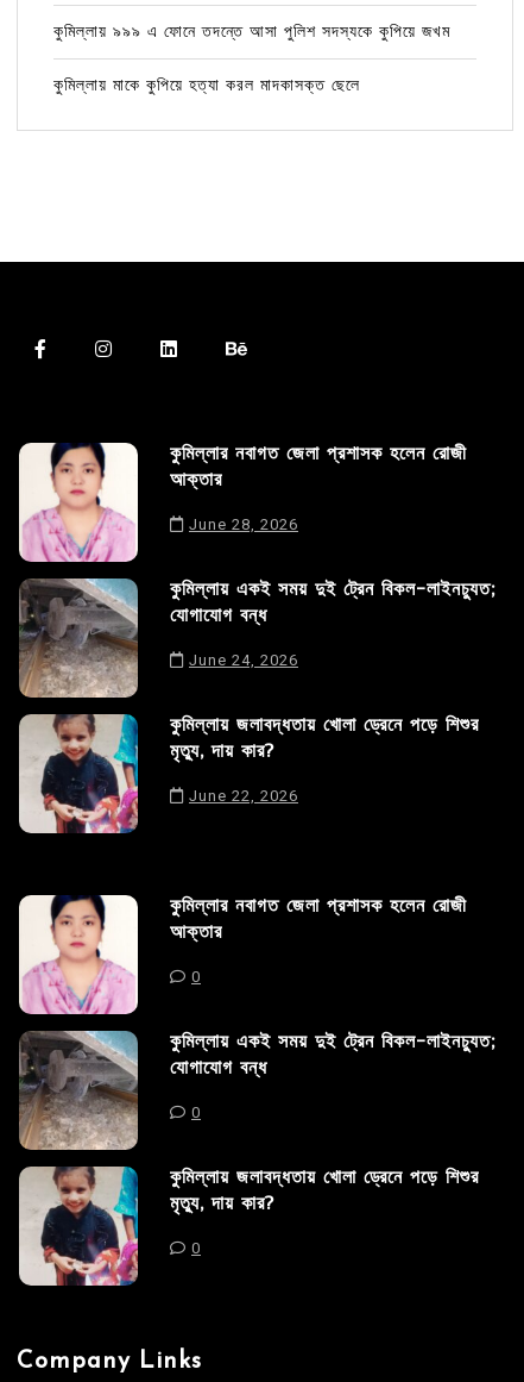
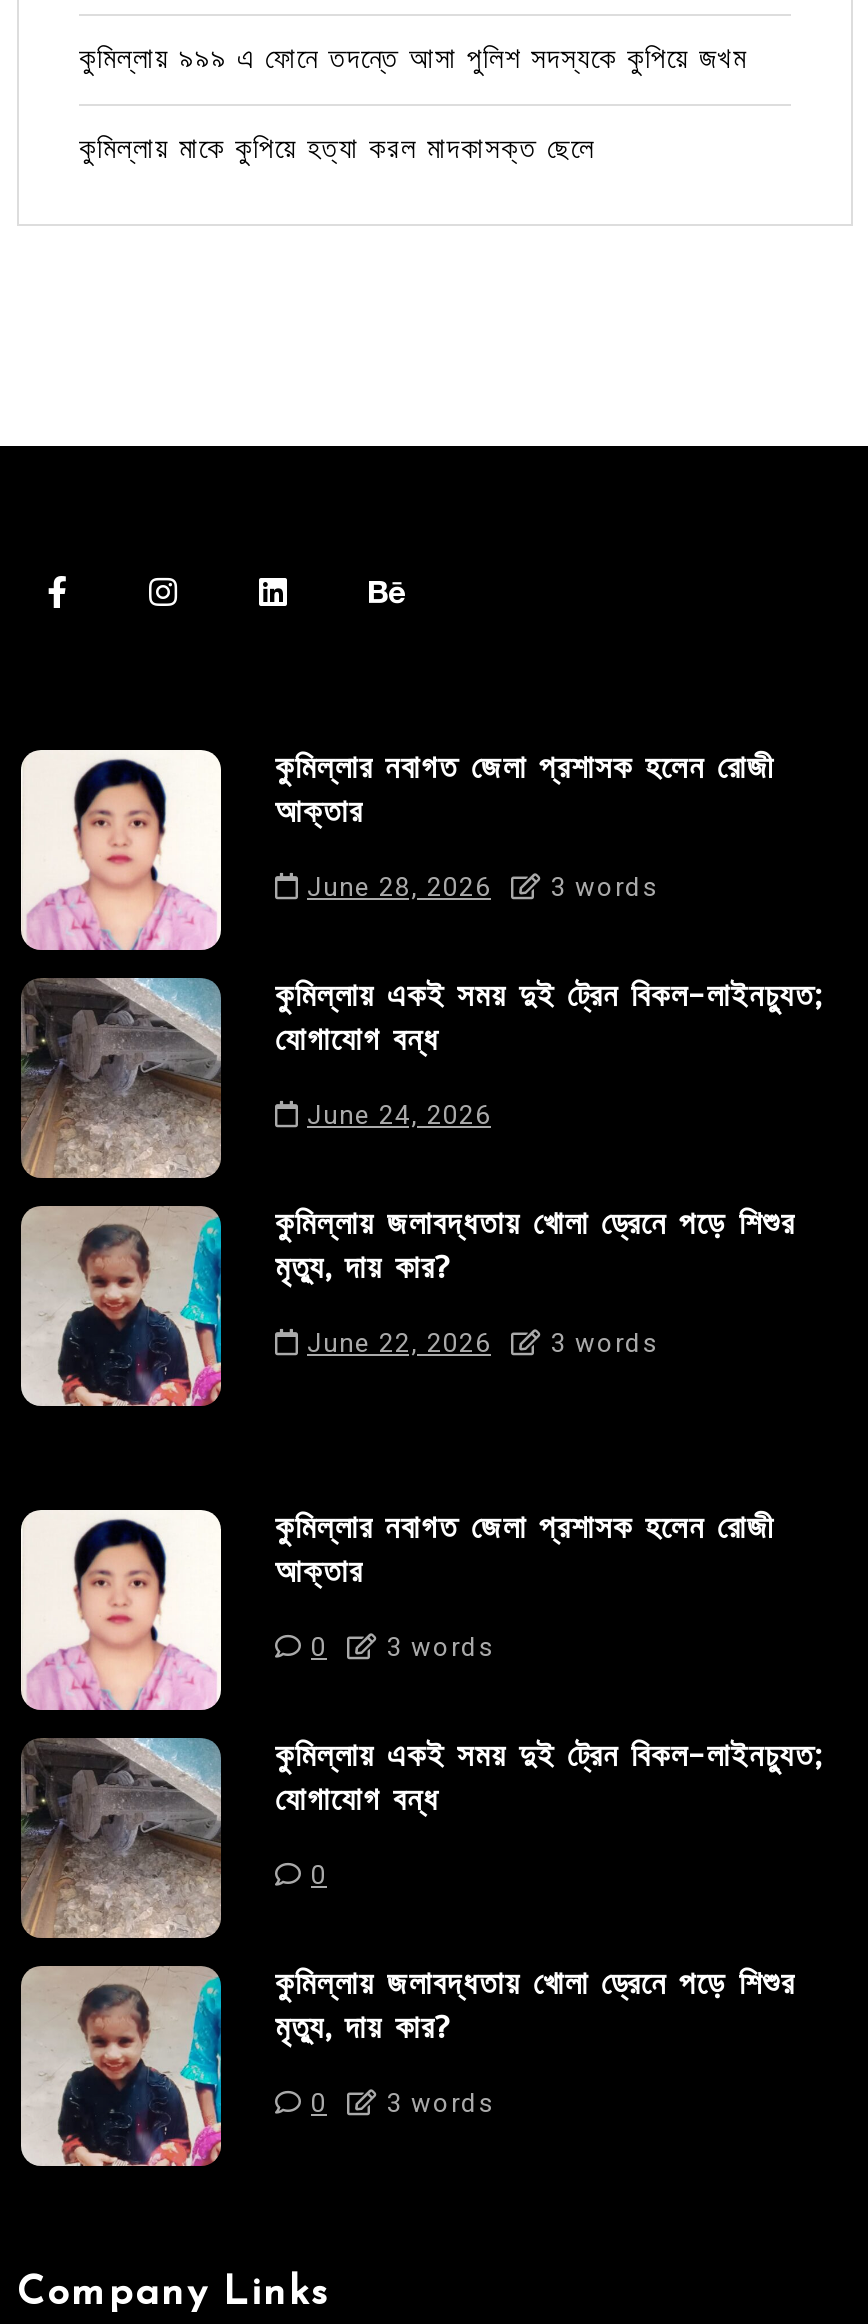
[23,442,134,562] [image] -> [29,748,215,950] [image]
none -> [543,871,659,901] 3 words
[40,713,139,834] [image] -> [55,1204,223,1408] [image]
none -> [543,1327,659,1357] 3 words
[23,894,134,1014] [image] -> [29,1508,215,1710] [image]
none -> [379,1631,495,1661] 3 words
[40,1165,139,1287] [image] -> [55,1964,223,2168] [image]
none -> [379,2087,495,2117] 3 words

